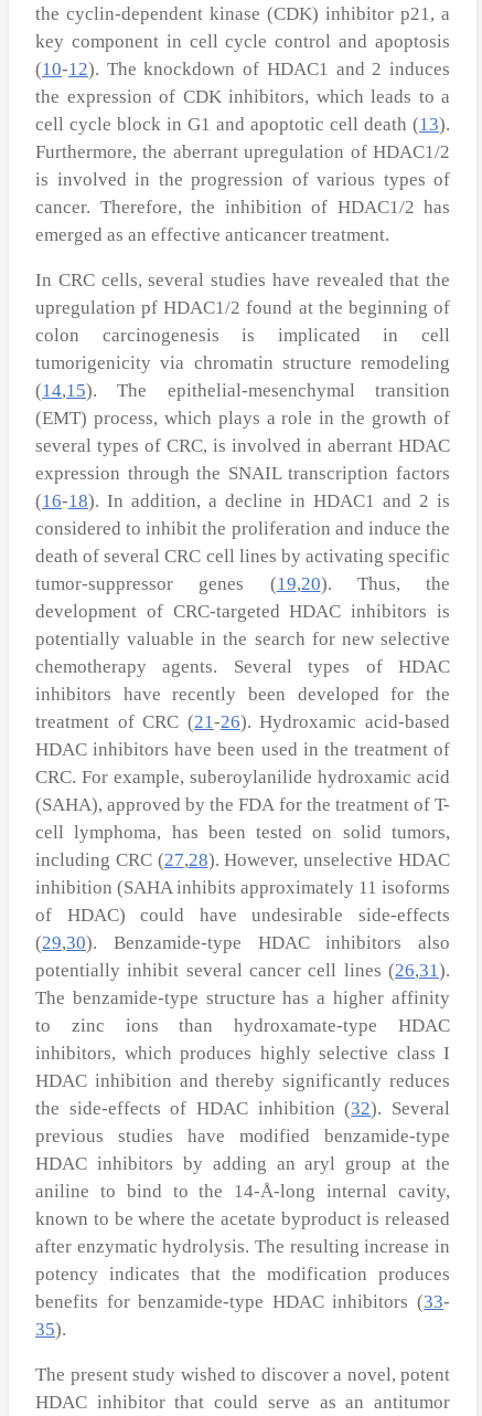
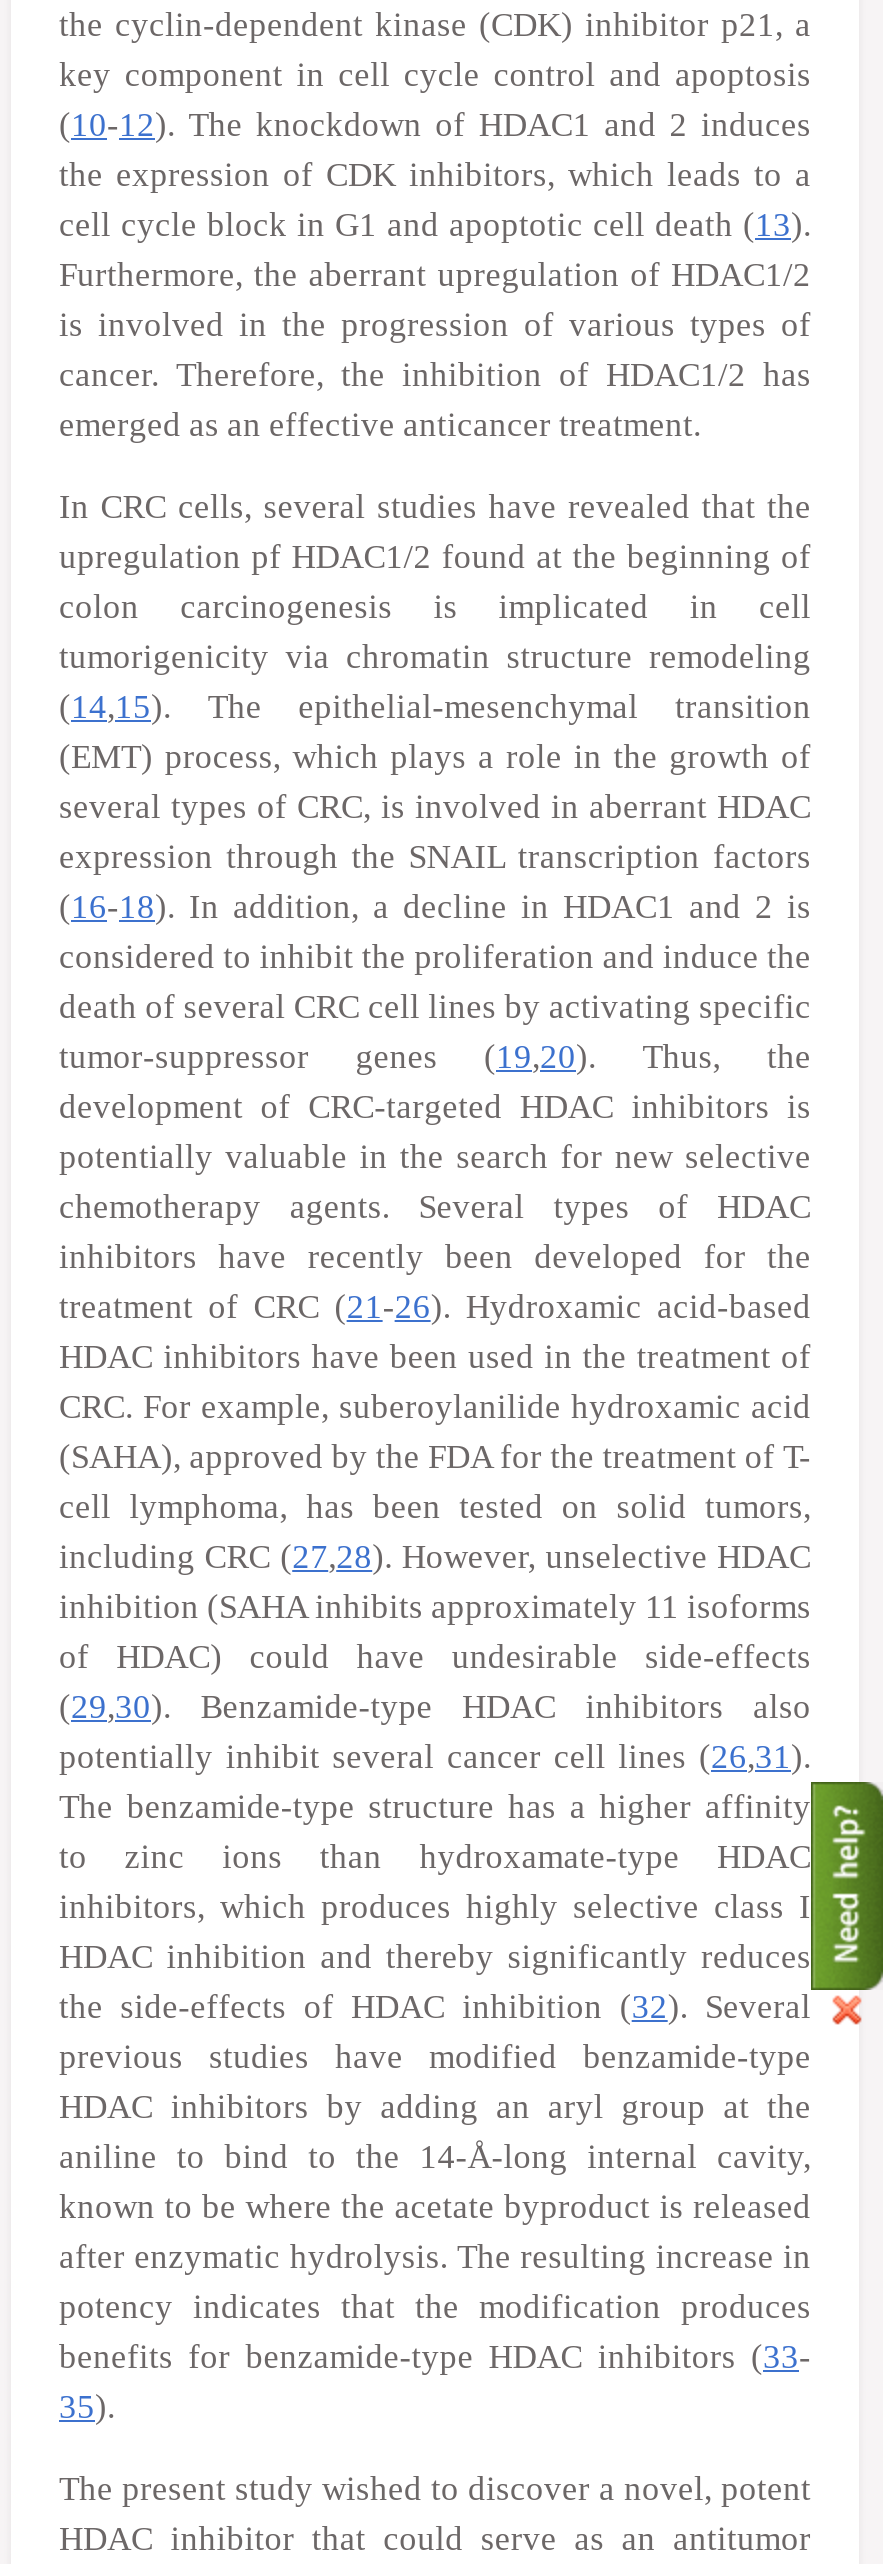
none -> [807,1778,877,2026] [image]

